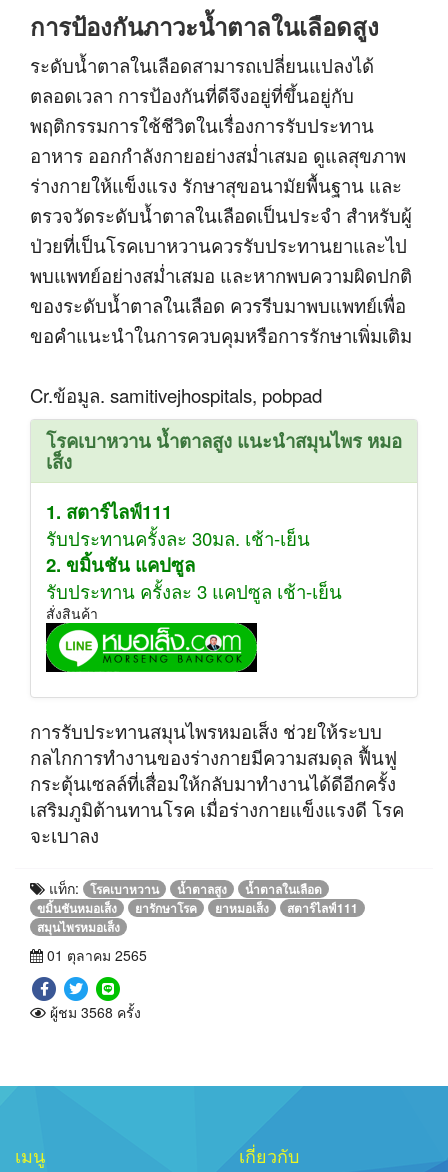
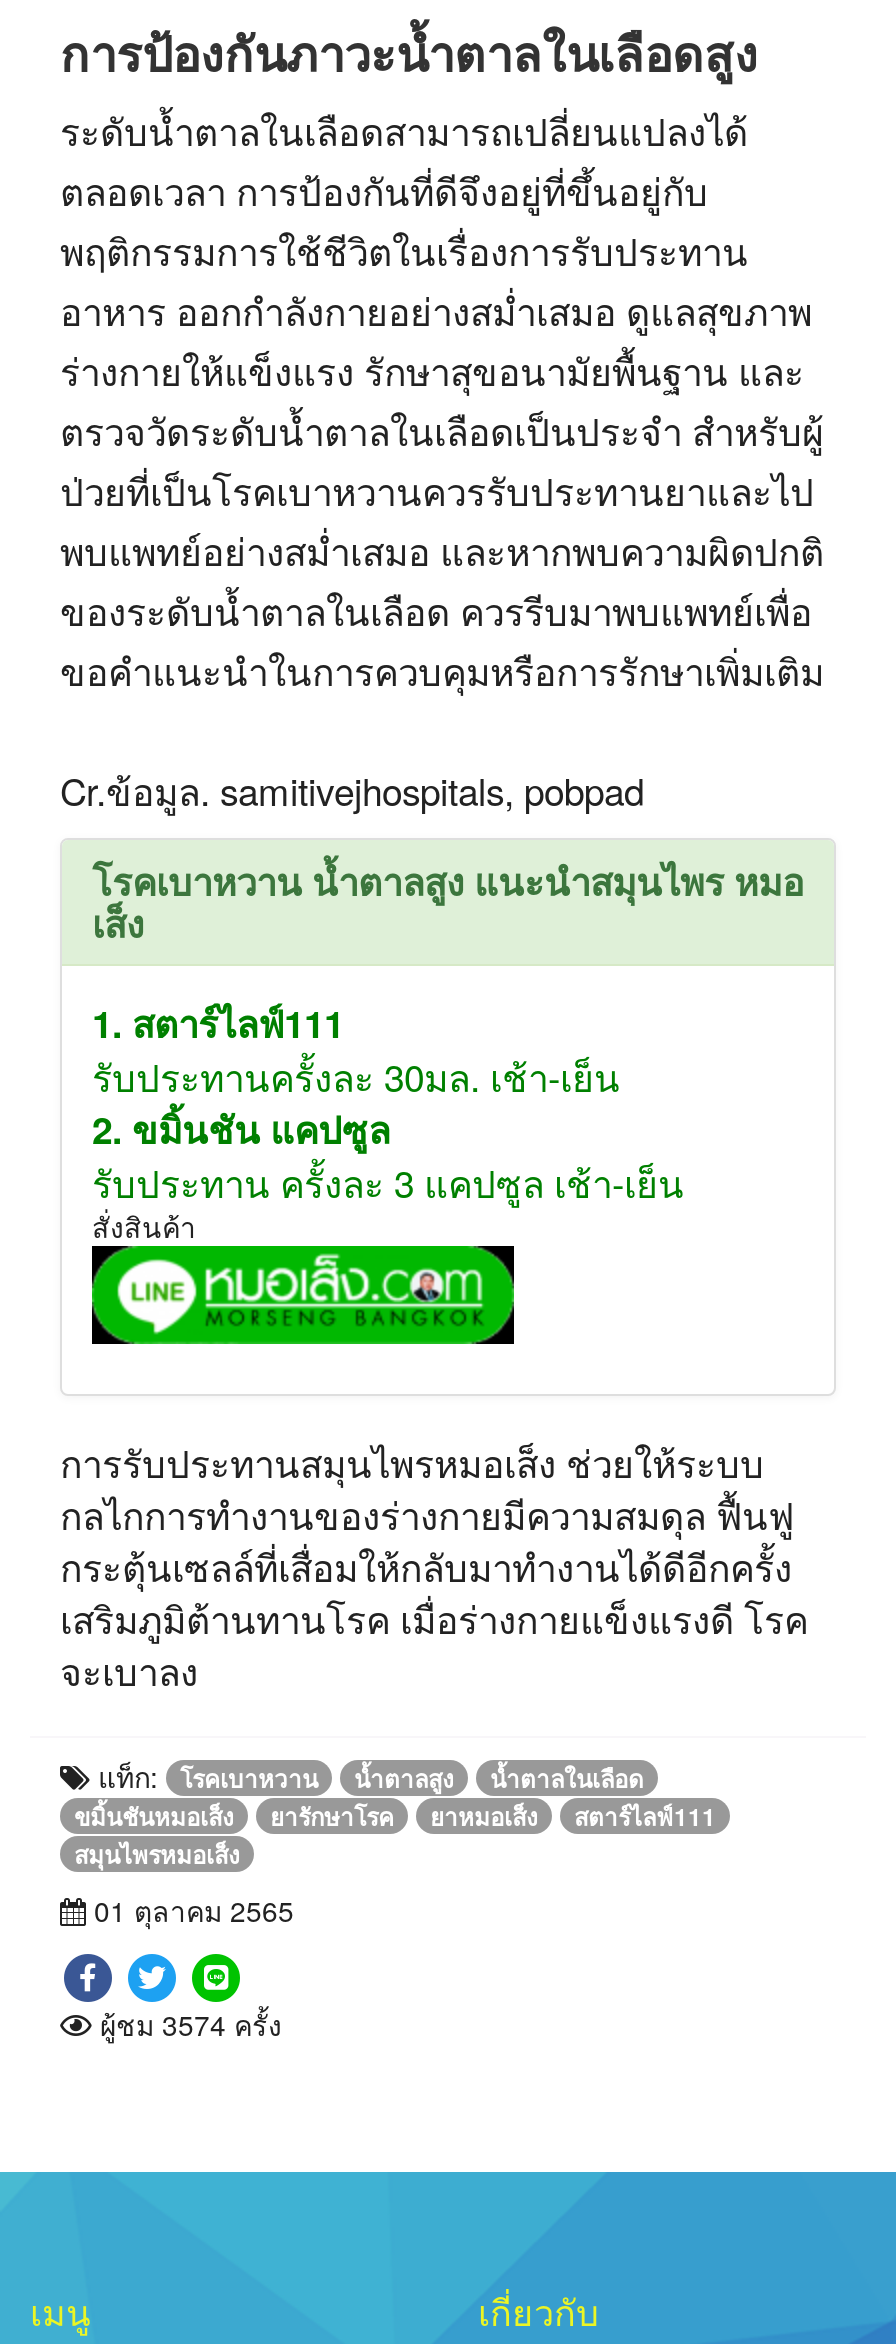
[46,1002,141,1022] ผู้ชม 3568 ครั้ง -> [92,2004,282,2044] ผู้ชม 3574 ครั้ง

